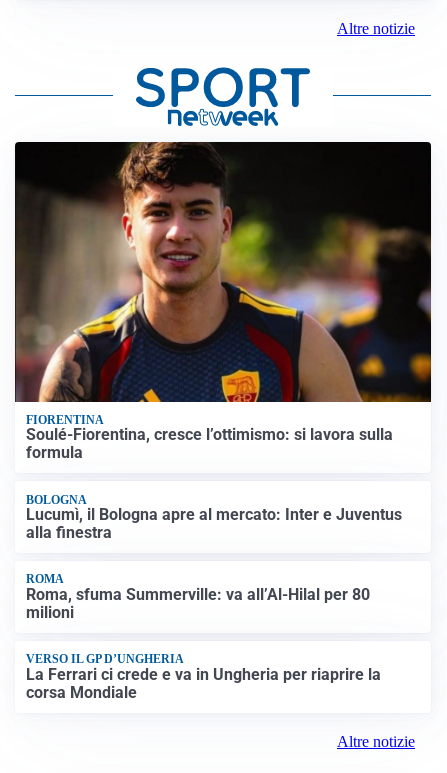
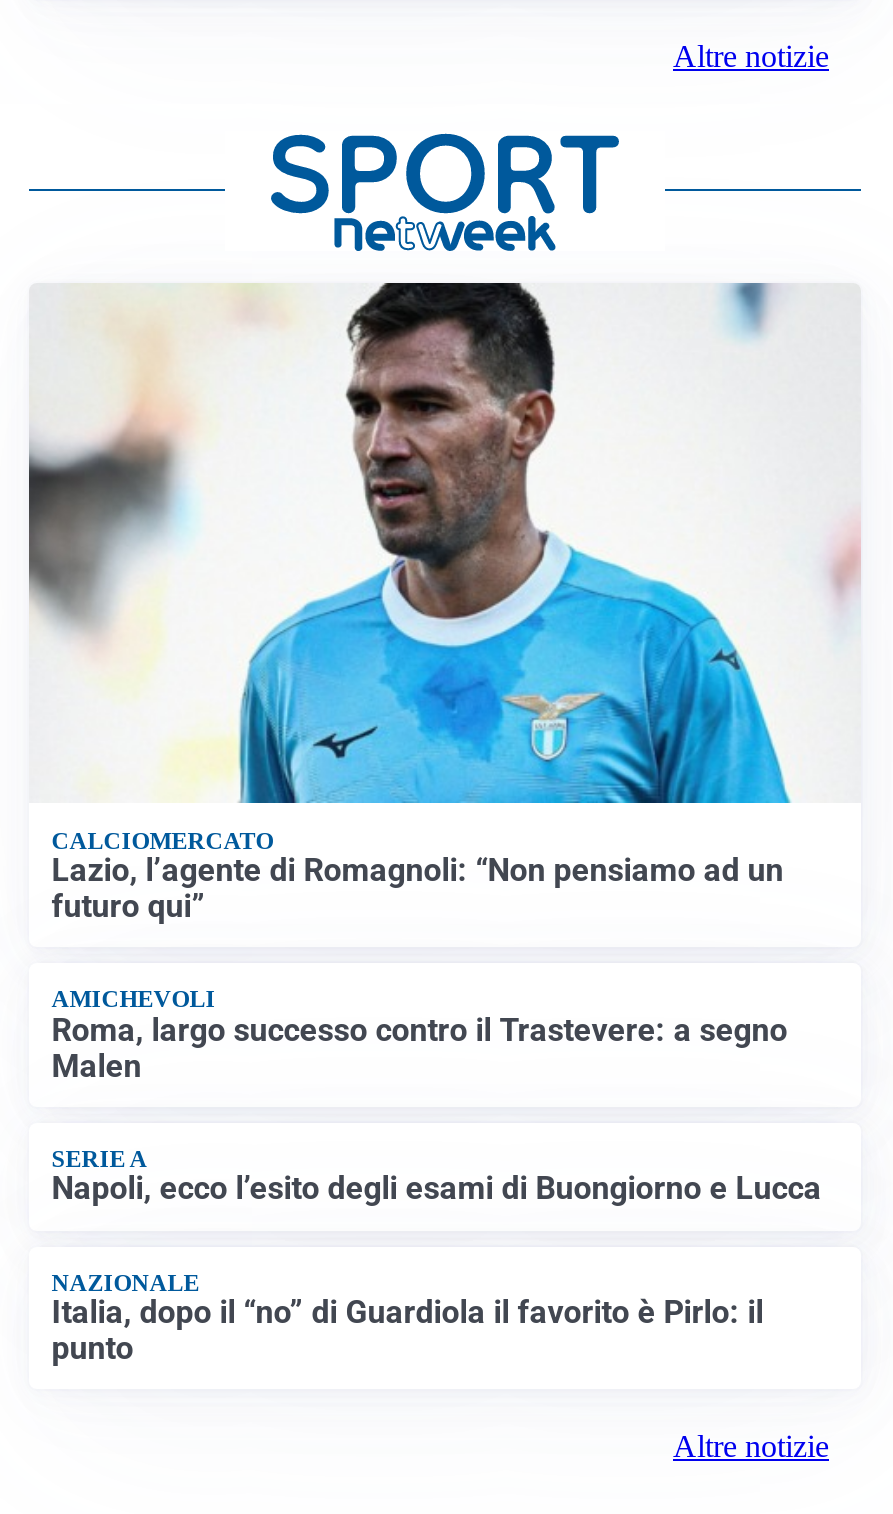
[14,141,432,462] [image] | FIORENTINA | Soulé-Fiorentina, cresce l’ottimismo: si lavora sulla | formula -> [29,280,861,925] [image] | CALCIOMERCATO | Lazio, l’agente di Romagnoli: “Non pensiamo ad un | futuro qui”
[26,493,402,542] BOLOGNA | Lucumì, il Bologna apre al mercato: Inter e Juventus | alla finestra -> [51,985,787,1084] AMICHEVOLI | Roma, largo successo contro il Trastevere: a segno | Malen
[26,572,370,622] ROMA | Roma, sfuma Summerville: va all’Al-Hilal per 80 | milioni -> [51,1145,821,1208] SERIE A | Napoli, ecco l’esito degli esami di Buongiorno e Lucca
[26,652,381,701] VERSO IL GP D’UNGHERIA | La Ferrari ci crede e va in Ungheria per riaprire la | corsa Mondiale -> [51,1268,763,1367] NAZIONALE | Italia, dopo il “no” di Guardiola il favorito è Pirlo: il | punto

